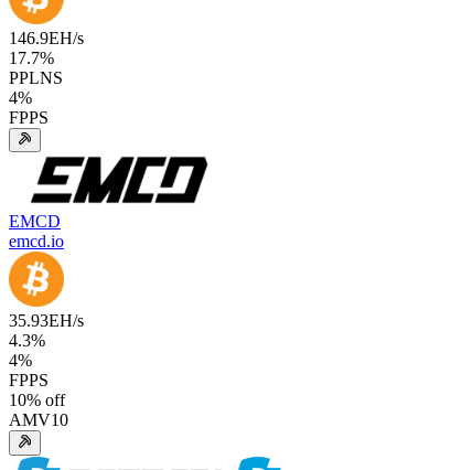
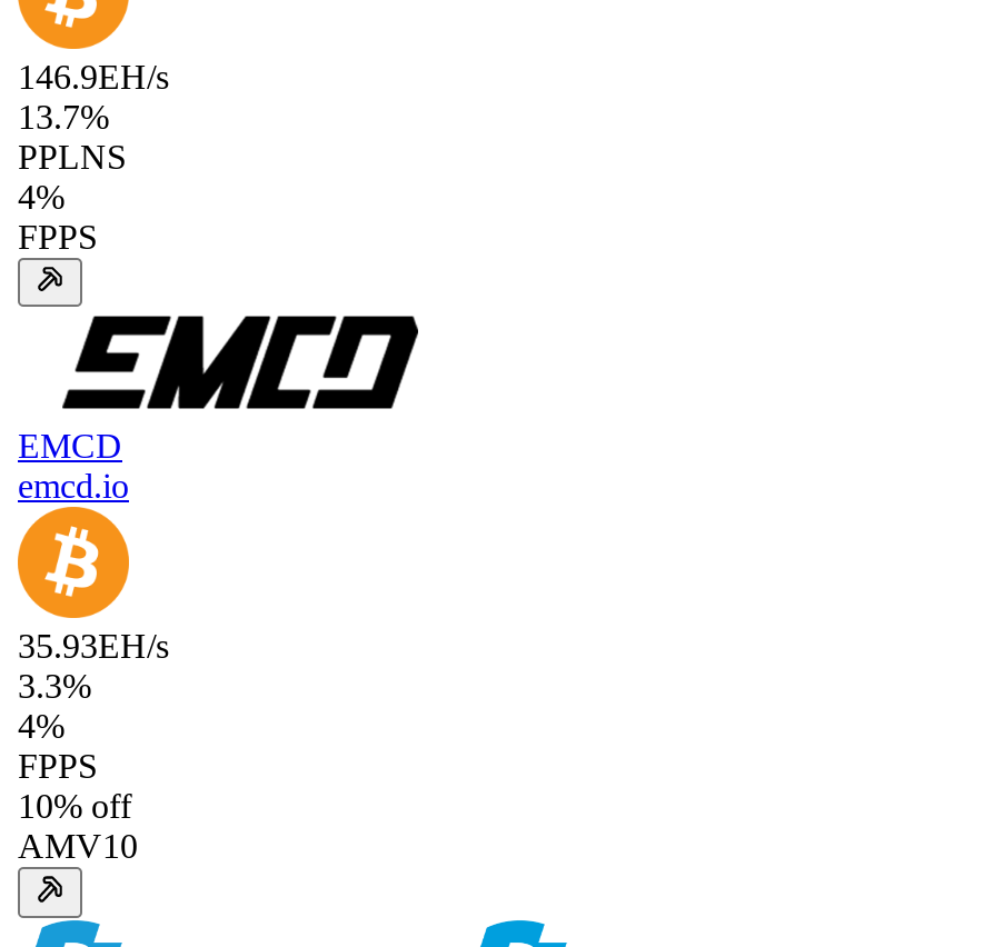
[9,49,54,67] 17.7% -> [18,98,109,136] 13.7%
[9,331,45,350] 4.3% -> [18,668,91,706] 3.3%

